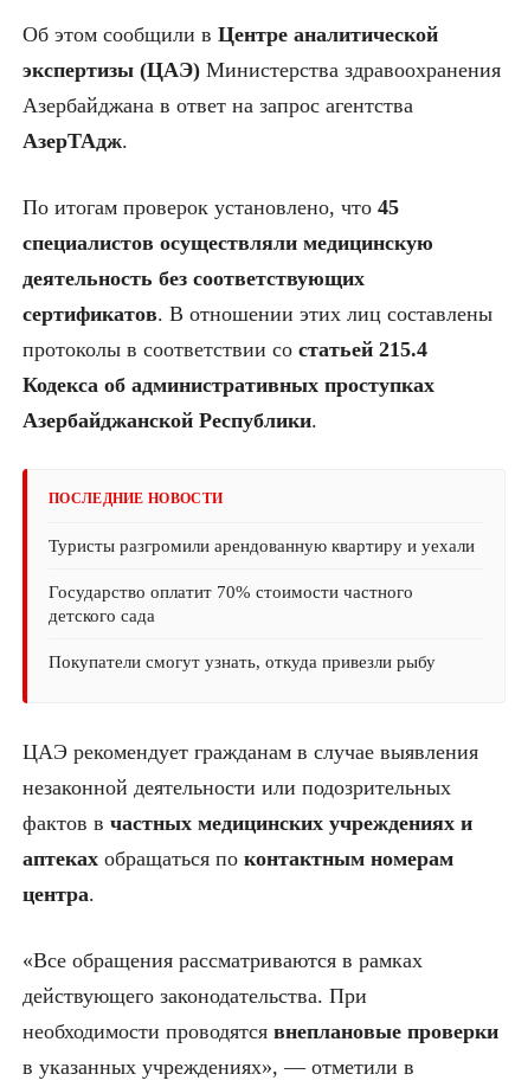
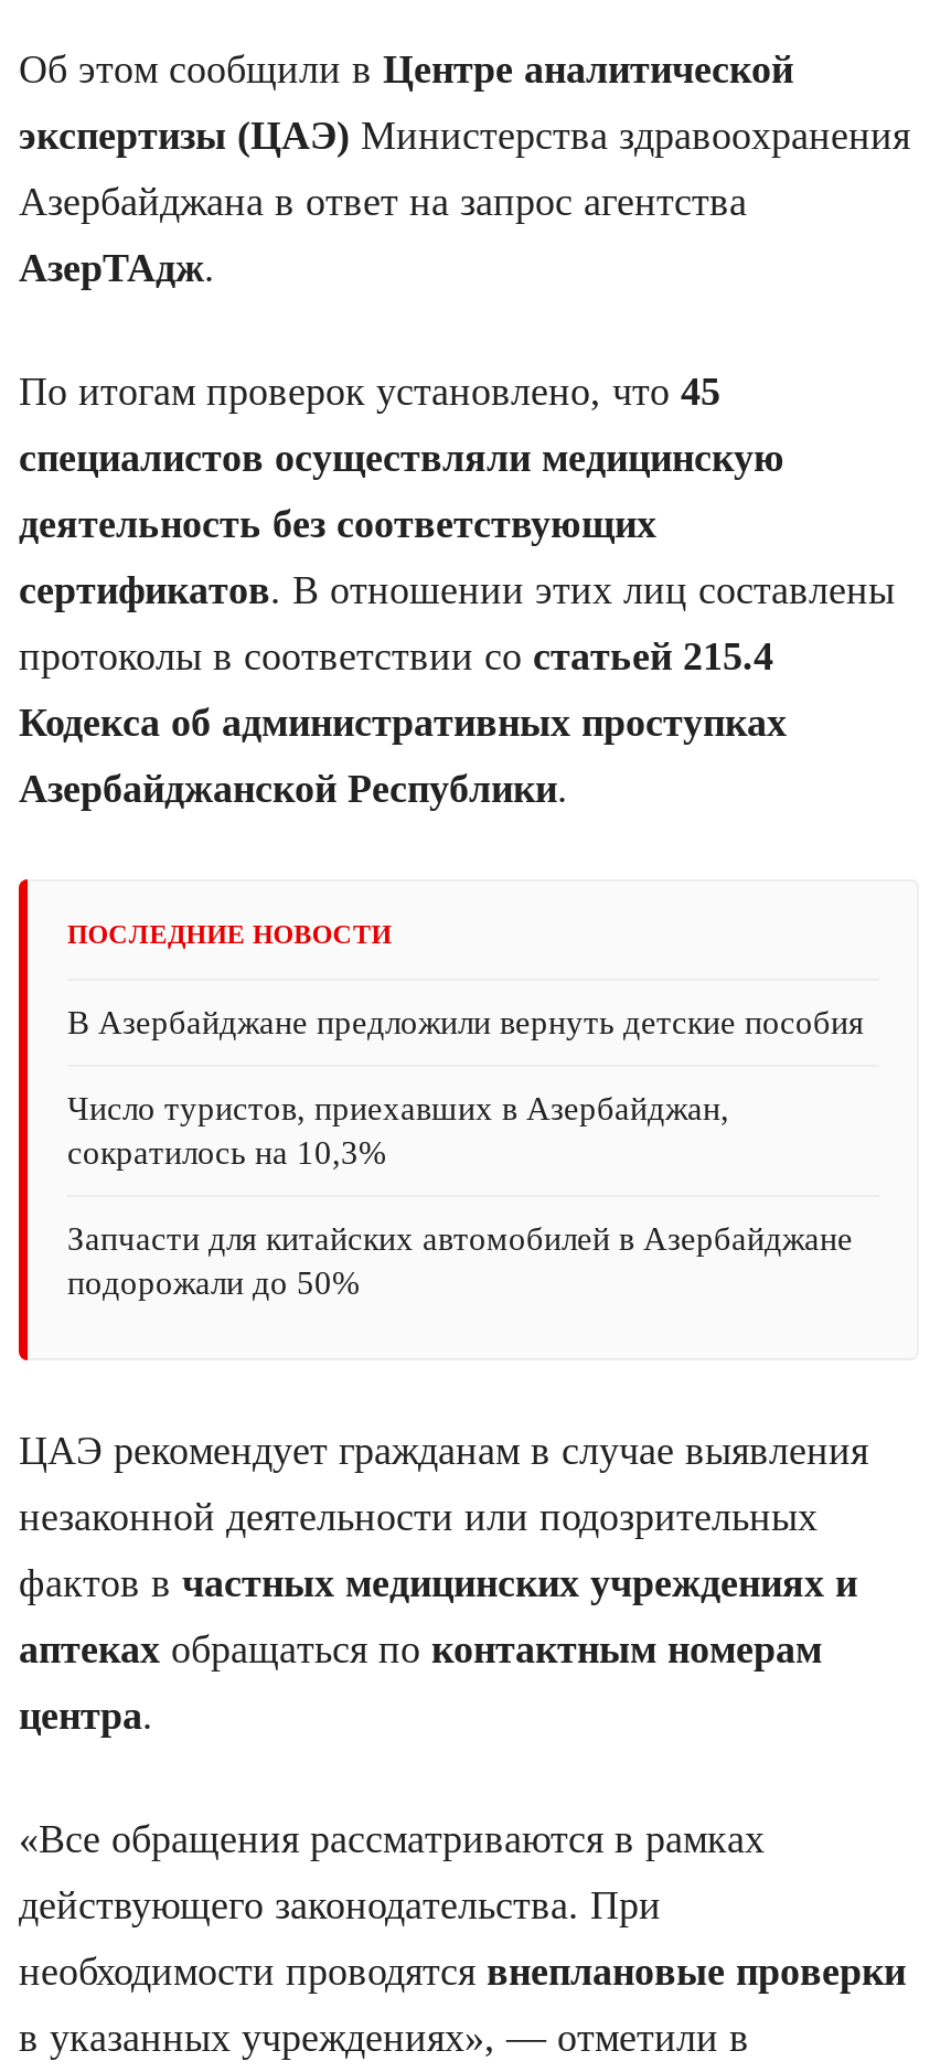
[49,537,475,556] Туристы разгромили арендованную квартиру и уехали -> [67,1006,864,1041] В Азербайджане предложили вернуть детские пособия
[49,583,413,625] Государство оплатит 70% стоимости частного | детского сада -> [67,1092,729,1171] Число туристов, приехавших в Азербайджан, | сократилось на 10,3%
[49,653,436,672] Покупатели смогут узнать, откуда привезли рыбу -> [67,1222,853,1301] Запчасти для китайских автомобилей в Азербайджане | подорожали до 50%

